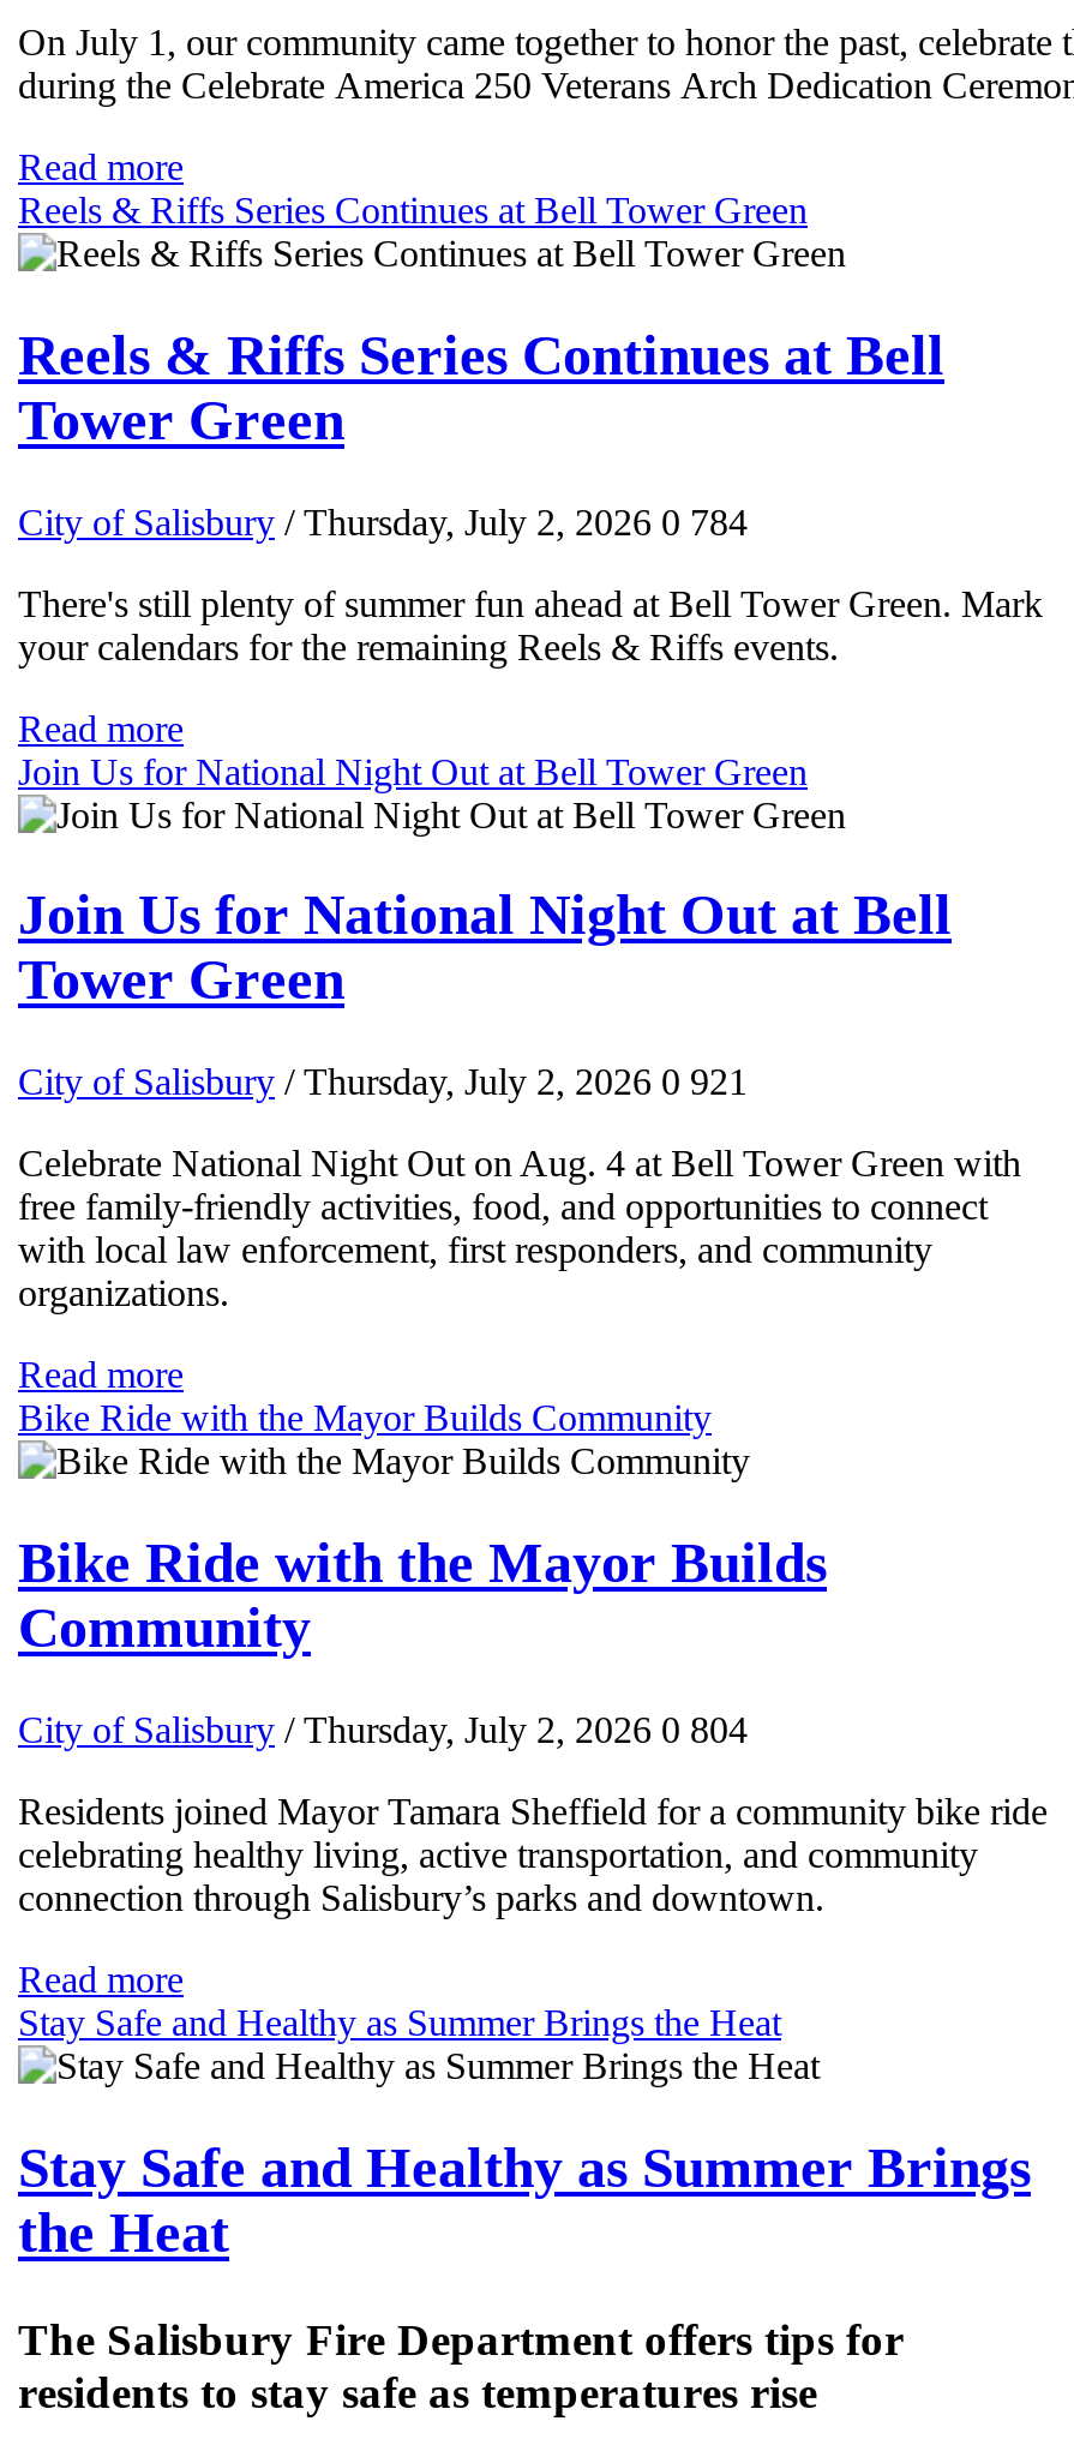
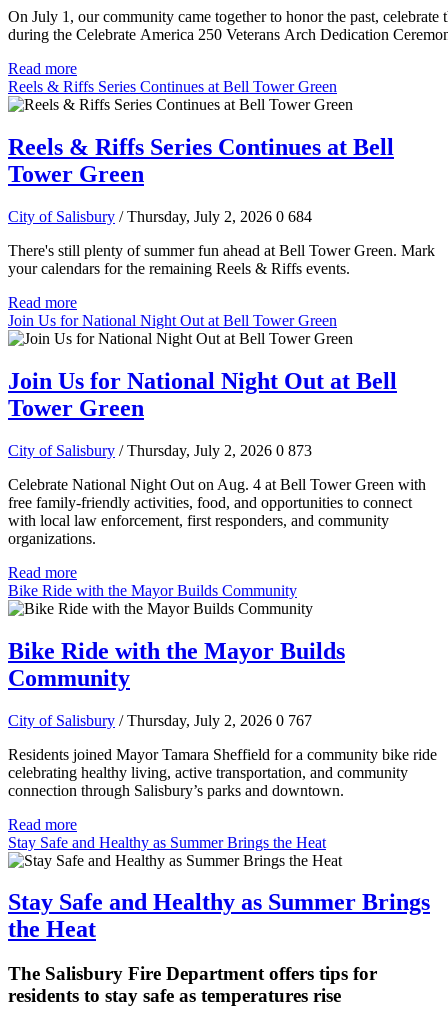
[18,500,748,541] City of Salisbury / Thursday, July 2, 2026 0 784 -> [8,208,312,225] City of Salisbury / Thursday, July 2, 2026 0 684
[18,1062,748,1103] City of Salisbury / Thursday, July 2, 2026 0 921 -> [8,442,312,459] City of Salisbury / Thursday, July 2, 2026 0 873
[18,1709,748,1750] City of Salisbury / Thursday, July 2, 2026 0 804 -> [8,712,312,729] City of Salisbury / Thursday, July 2, 2026 0 767

